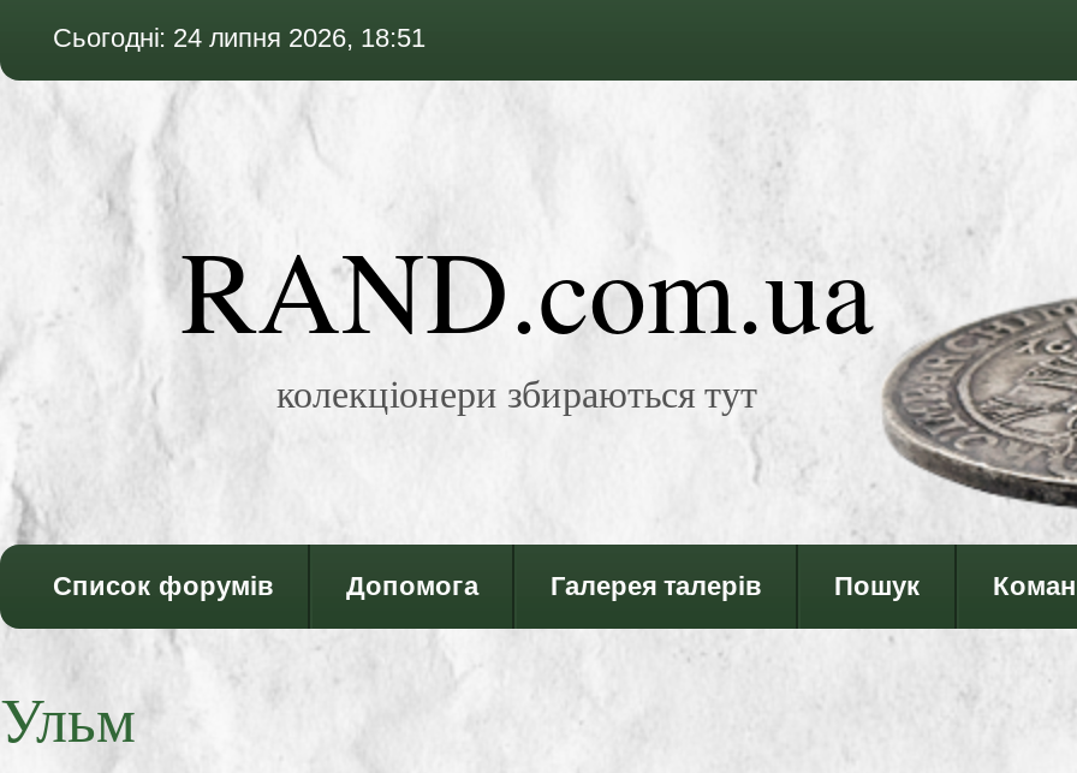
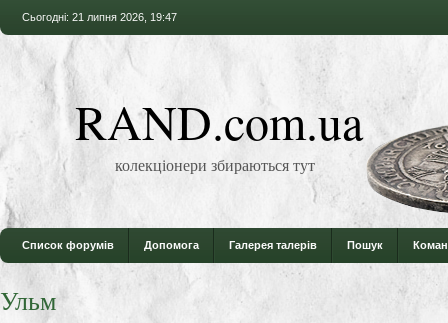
[53,23,426,52] Сьогодні: 24 липня 2026, 18:51 -> [22,11,177,23] Сьогодні: 21 липня 2026, 19:47

